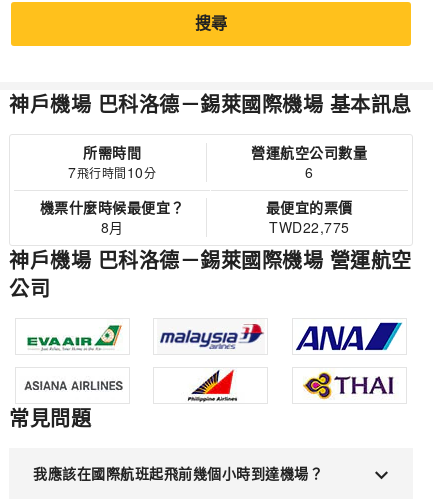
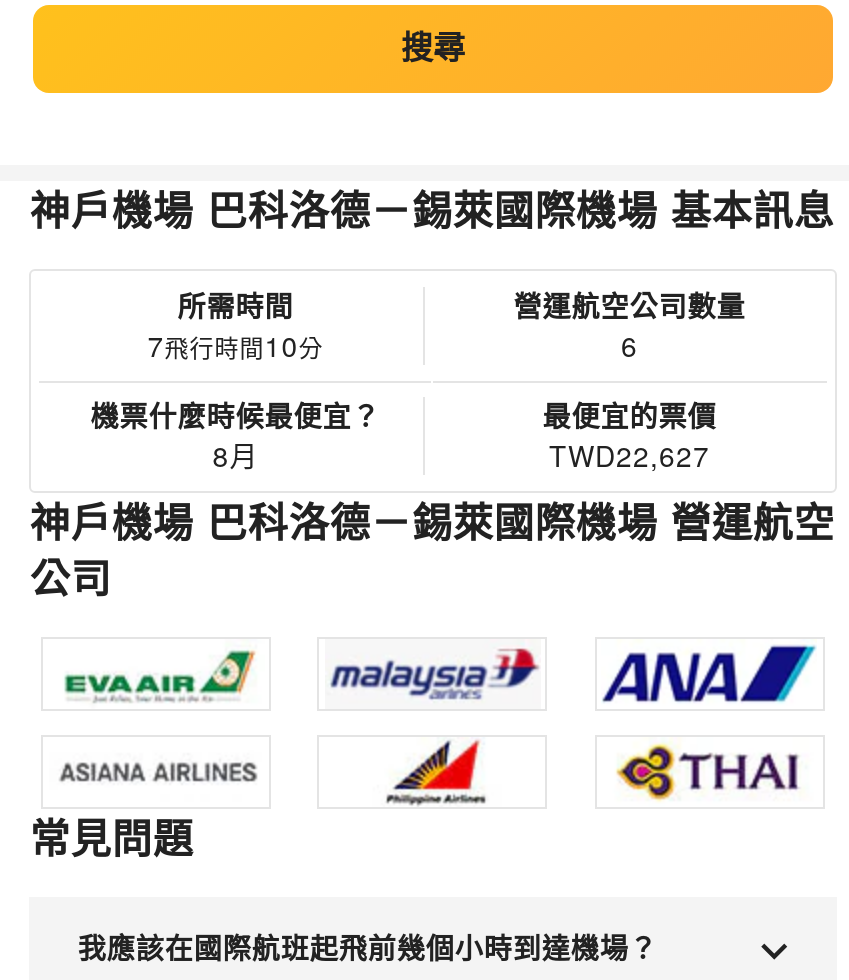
[269,217,349,237] TWD22,775 -> [549,435,710,475] TWD22,627

